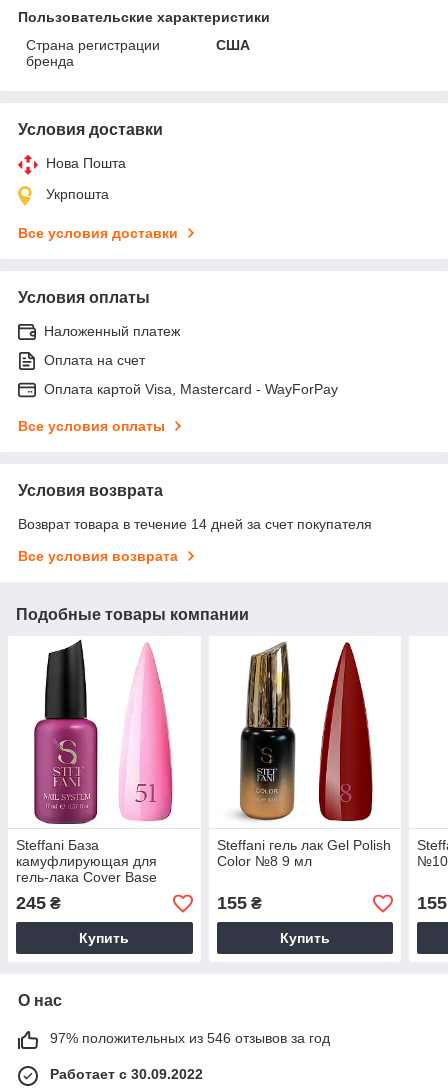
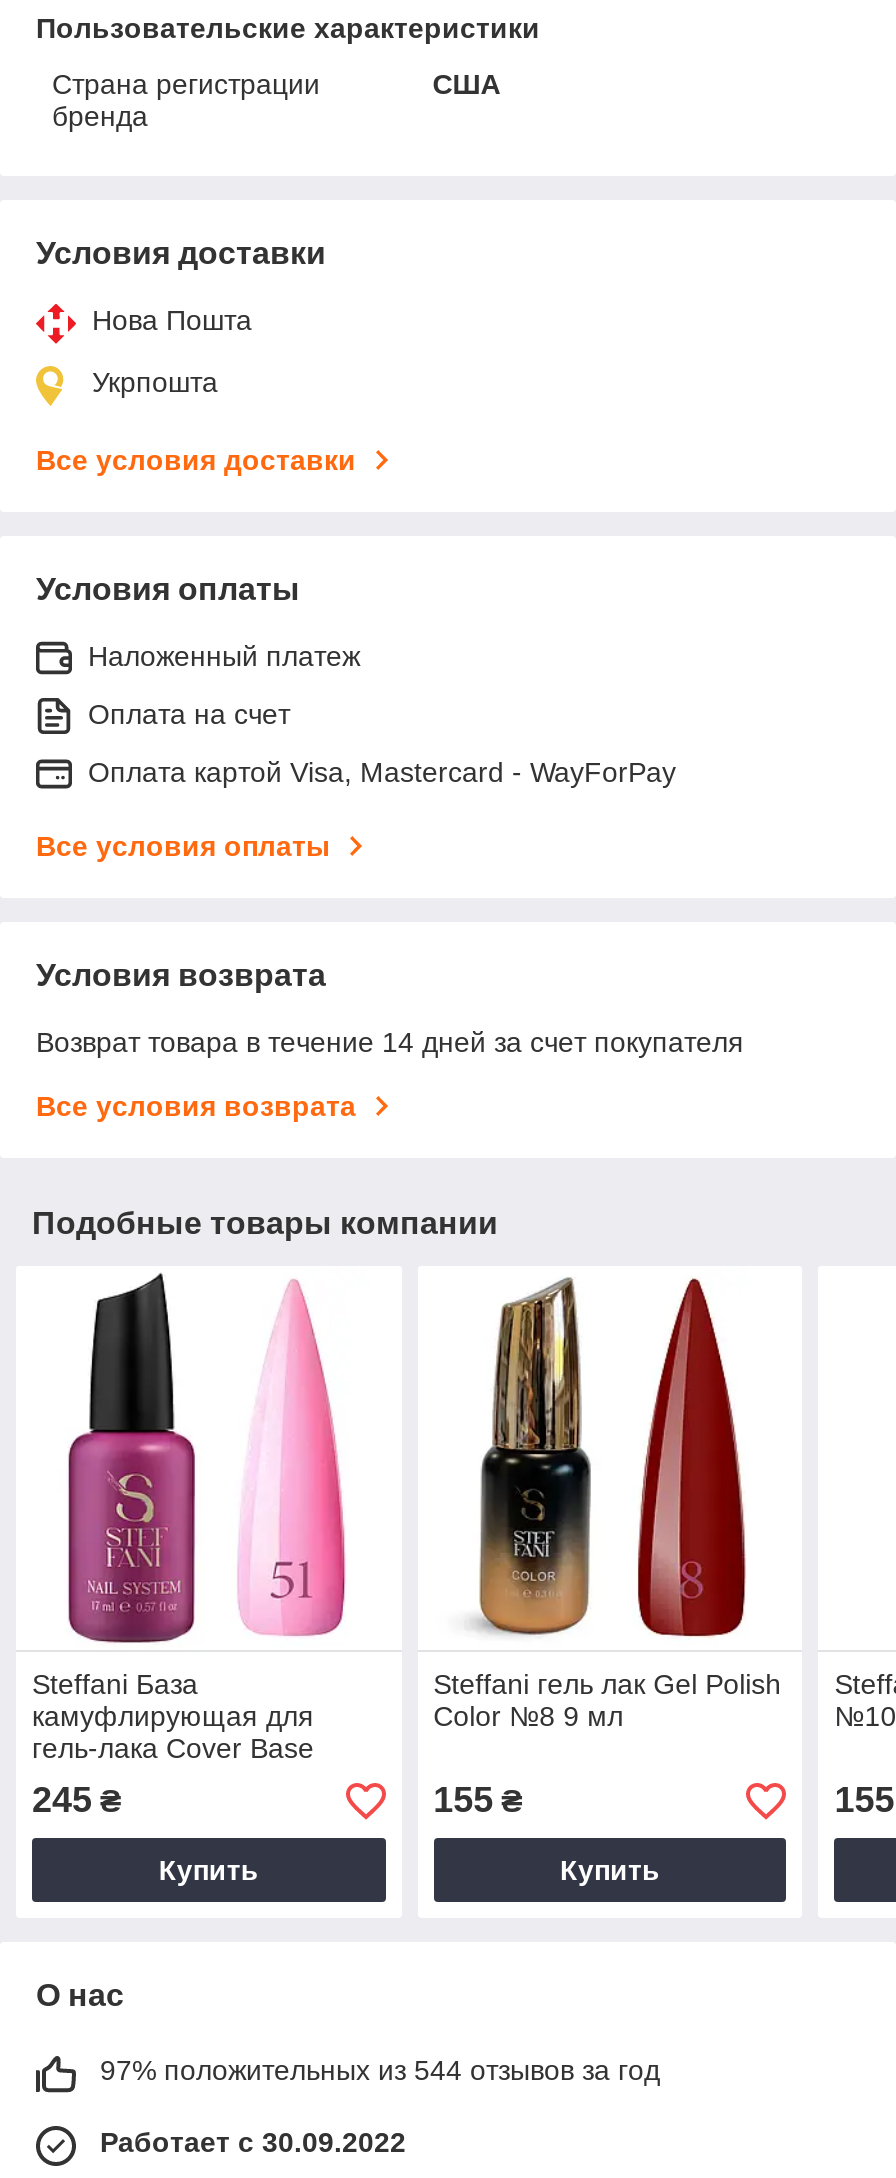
[50,1030,330,1046] 97% положительных из 546 отзывов за год -> [100,2055,660,2087] 97% положительных из 544 отзывов за год

